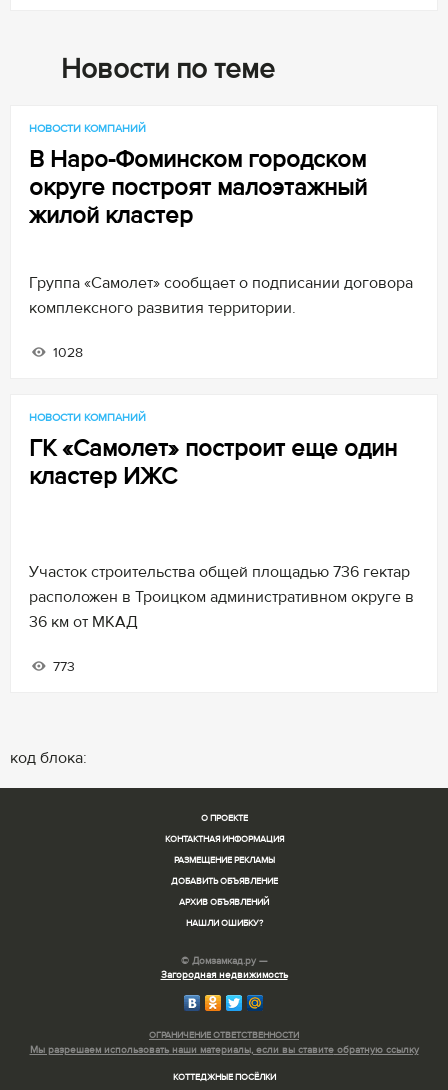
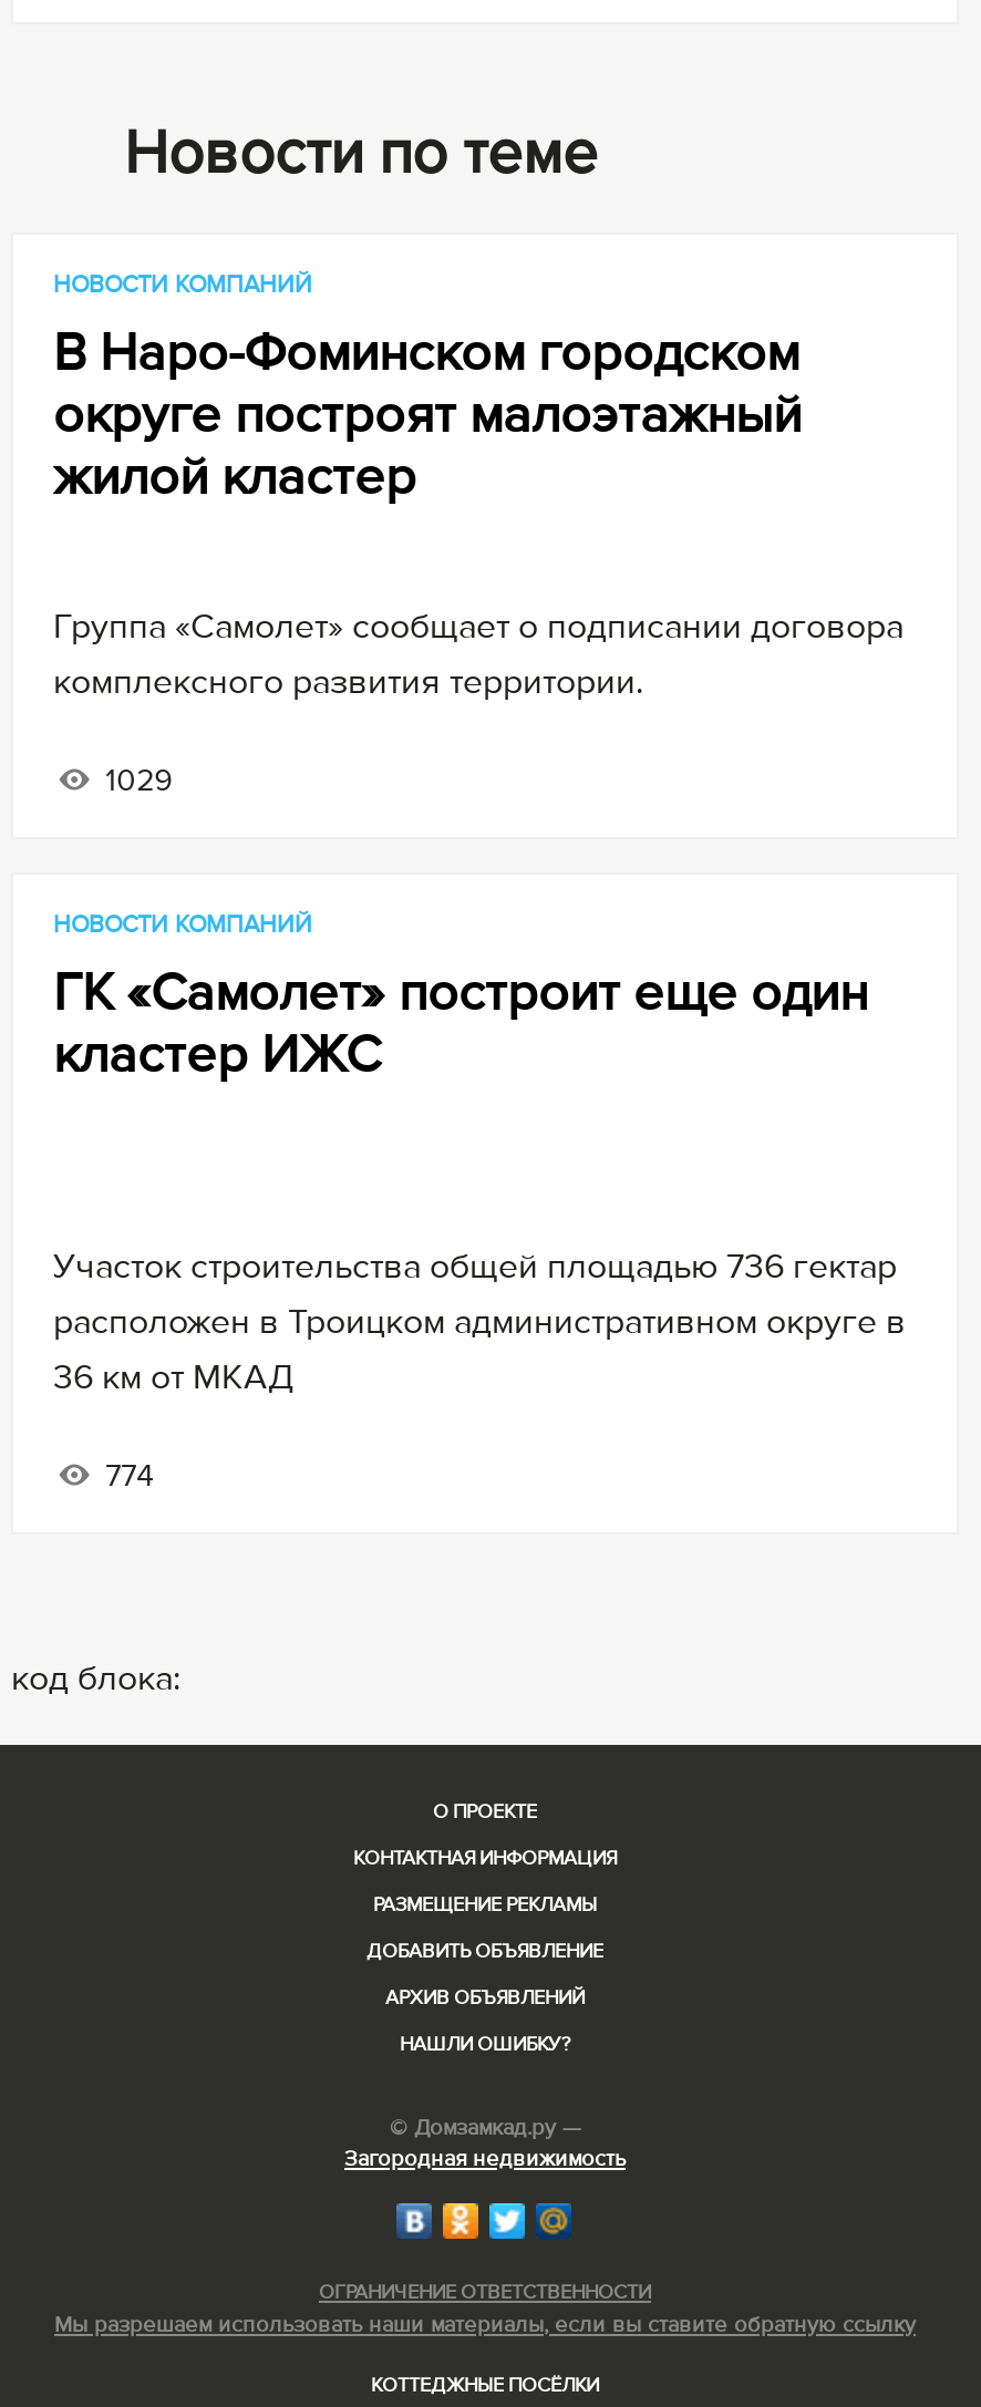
[49,343,83,360] 1028 -> [97,761,172,798] 1029
[49,657,75,674] 773 -> [97,1456,154,1494] 774

